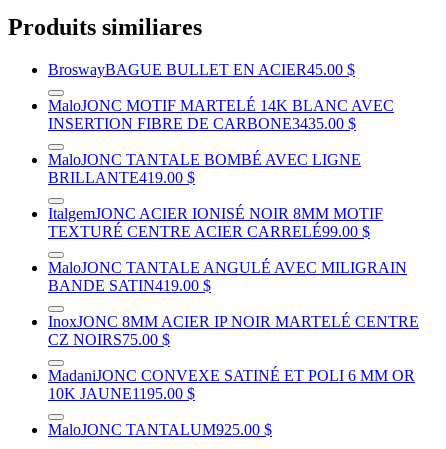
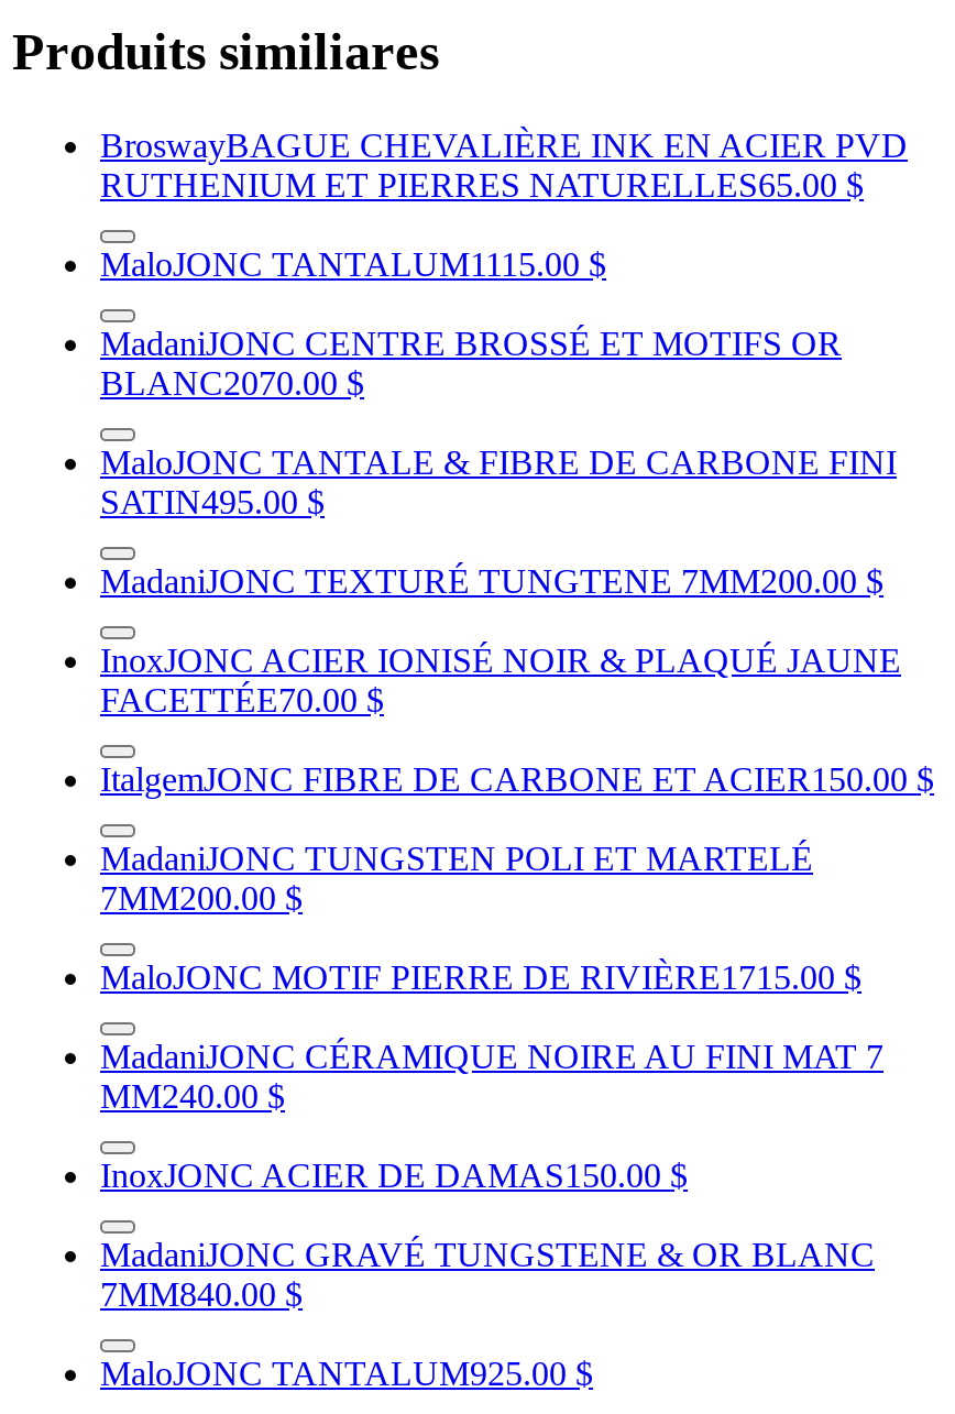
[48,61,419,402] BroswayBAGUE BULLET EN ACIER45.00 $ | MaloJONC MOTIF MARTELÉ 14K BLANC AVEC | INSERTION FIBRE DE CARBONE3435.00 $ | MaloJONC TANTALE BOMBÉ AVEC LIGNE | BRILLANTE419.00 $ | ItalgemJONC ACIER IONISÉ NOIR 8MM MOTIF | TEXTURÉ CENTRE ACIER CARRELÉ99.00 $ | MaloJONC TANTALE ANGULÉ AVEC MILIGRAIN | BANDE SATIN419.00 $ | InoxJONC 8MM ACIER IP NOIR MARTELÉ CENTRE | CZ NOIRS75.00 $ | MadaniJONC CONVEXE SATINÉ ET POLI 6 MM OR | 10K JAUNE 1195.00 $ -> [100,127,934,1313] BroswayBAGUE CHEVALIÈRE INK EN ACIER PVD | RUTHENIUM ET PIERRES NATURELLES65.00 $ | MaloJONC TANTALUM1115.00 $ | MadaniJONC CENTRE BROSSÉ ET MOTIFS OR | BLANC2070.00 $ | MaloJONC TANTALE & FIBRE DE CARBONE FINI | SATIN495.00 $ | MadaniJONC TEXTURÉ TUNGTENE 7MM200.00 $ | InoxJONC ACIER IONISÉ NOIR & PLAQUÉ JAUNE | FACETTÉE70.00 $ | ItalgemJONC FIBRE DE CARBONE ET ACIER 150.00 $ | MadaniJONC TUNGSTEN POLI ET MARTELÉ | 7MM200.00 $ | MaloJONC MOTIF PIERRE DE RIVIÈRE1715.00 $ | MadaniJONC CÉRAMIQUE NOIRE AU FINI MAT 7 | MM240.00 $ | InoxJONC ACIER DE DAMAS150.00 $ | MadaniJONC GRAVÉ TUNGSTENE & OR BLANC | 7MM840.00 $

